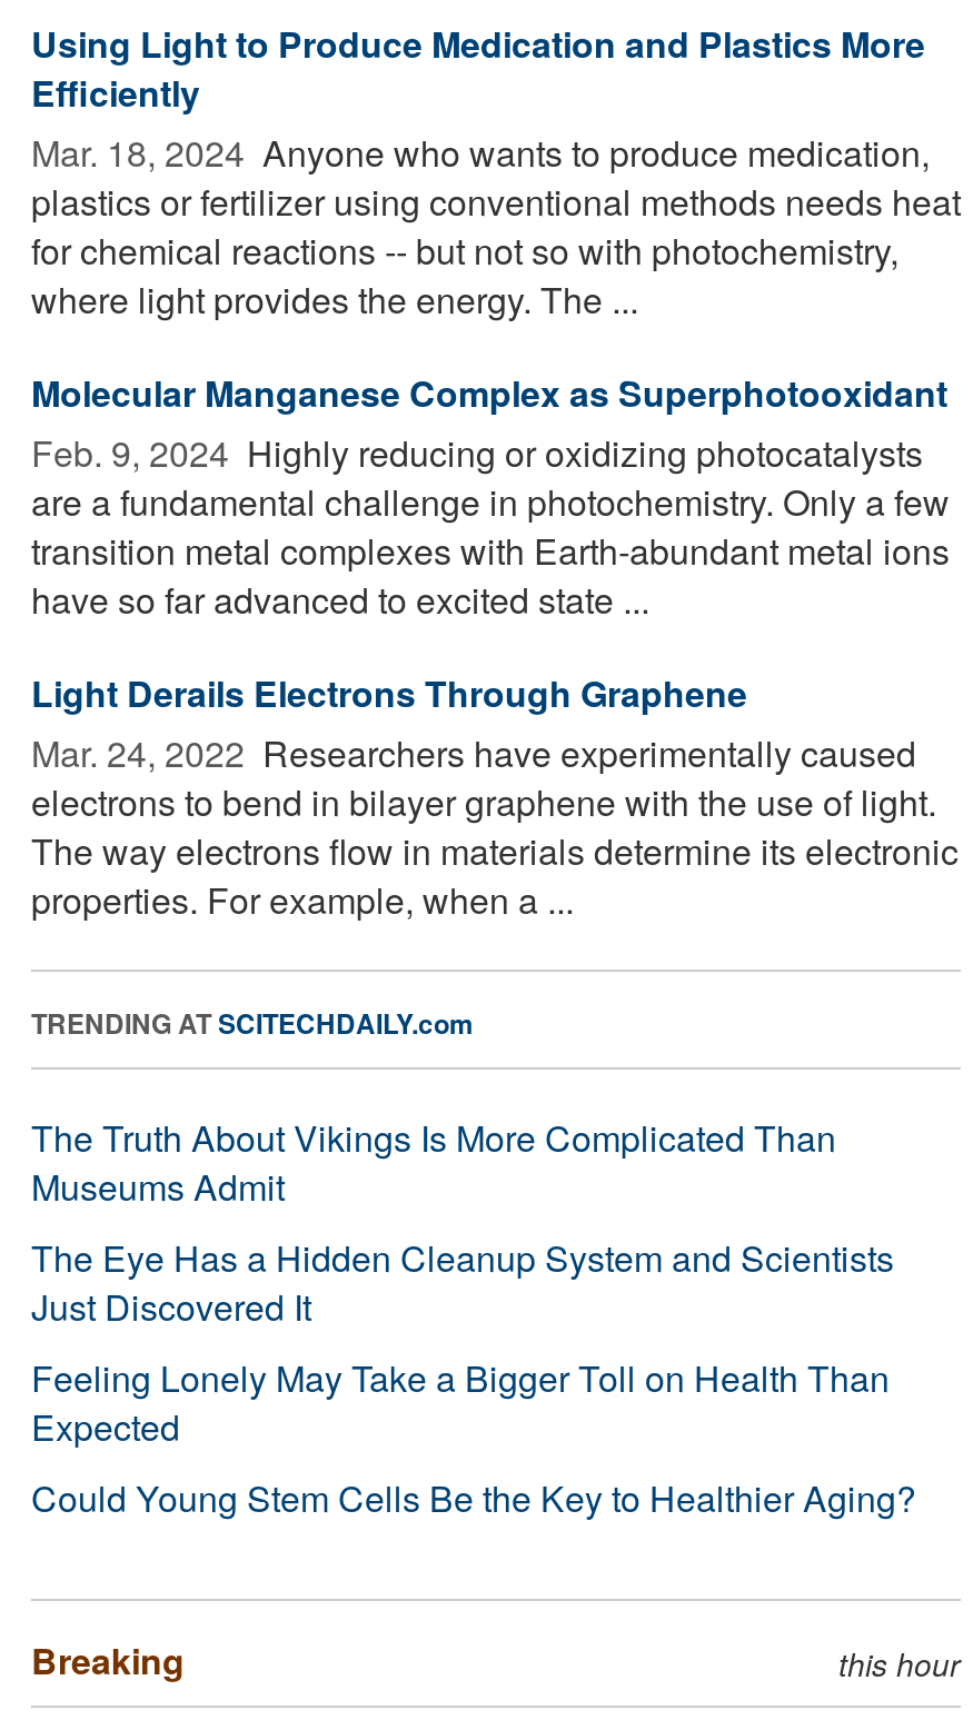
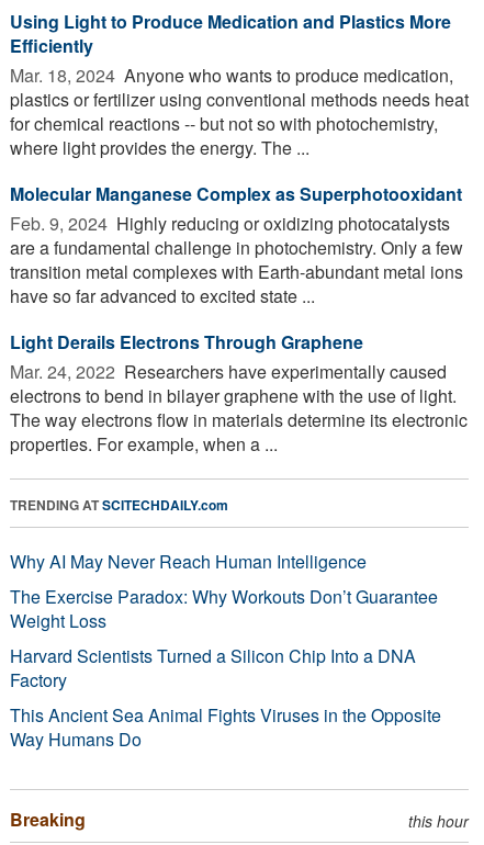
[31,1111,916,1523] The Truth About Vikings Is More Complicated Than | Museums Admit | The Eye Has a Hidden Cleanup System and Scientists | Just Discovered It | Feeling Lonely May Take a Bigger Toll on Health Than | Expected | Could Young Stem Cells Be the Key to Healthier Aging? -> [10,549,441,752] Why AI May Never Reach Human Intelligence | The Exercise Paradox: Why Workouts Don’t Guarantee | Weight Loss | Harvard Scientists Turned a Silicon Chip Into a DNA | Factory | This Ancient Sea Animal Fights Viruses in the Opposite | Way Humans Do

